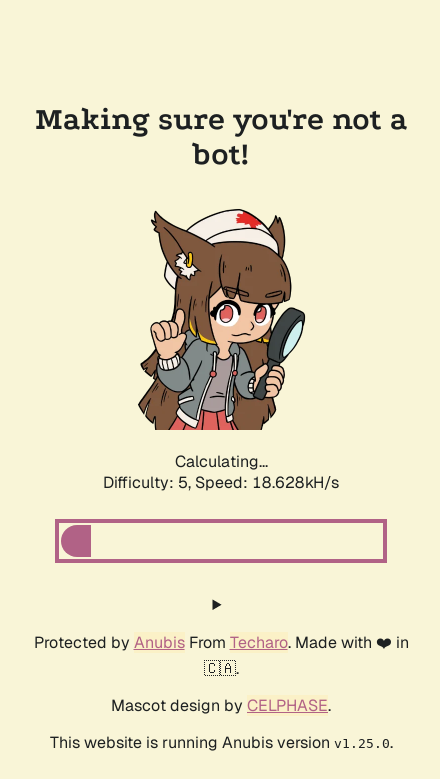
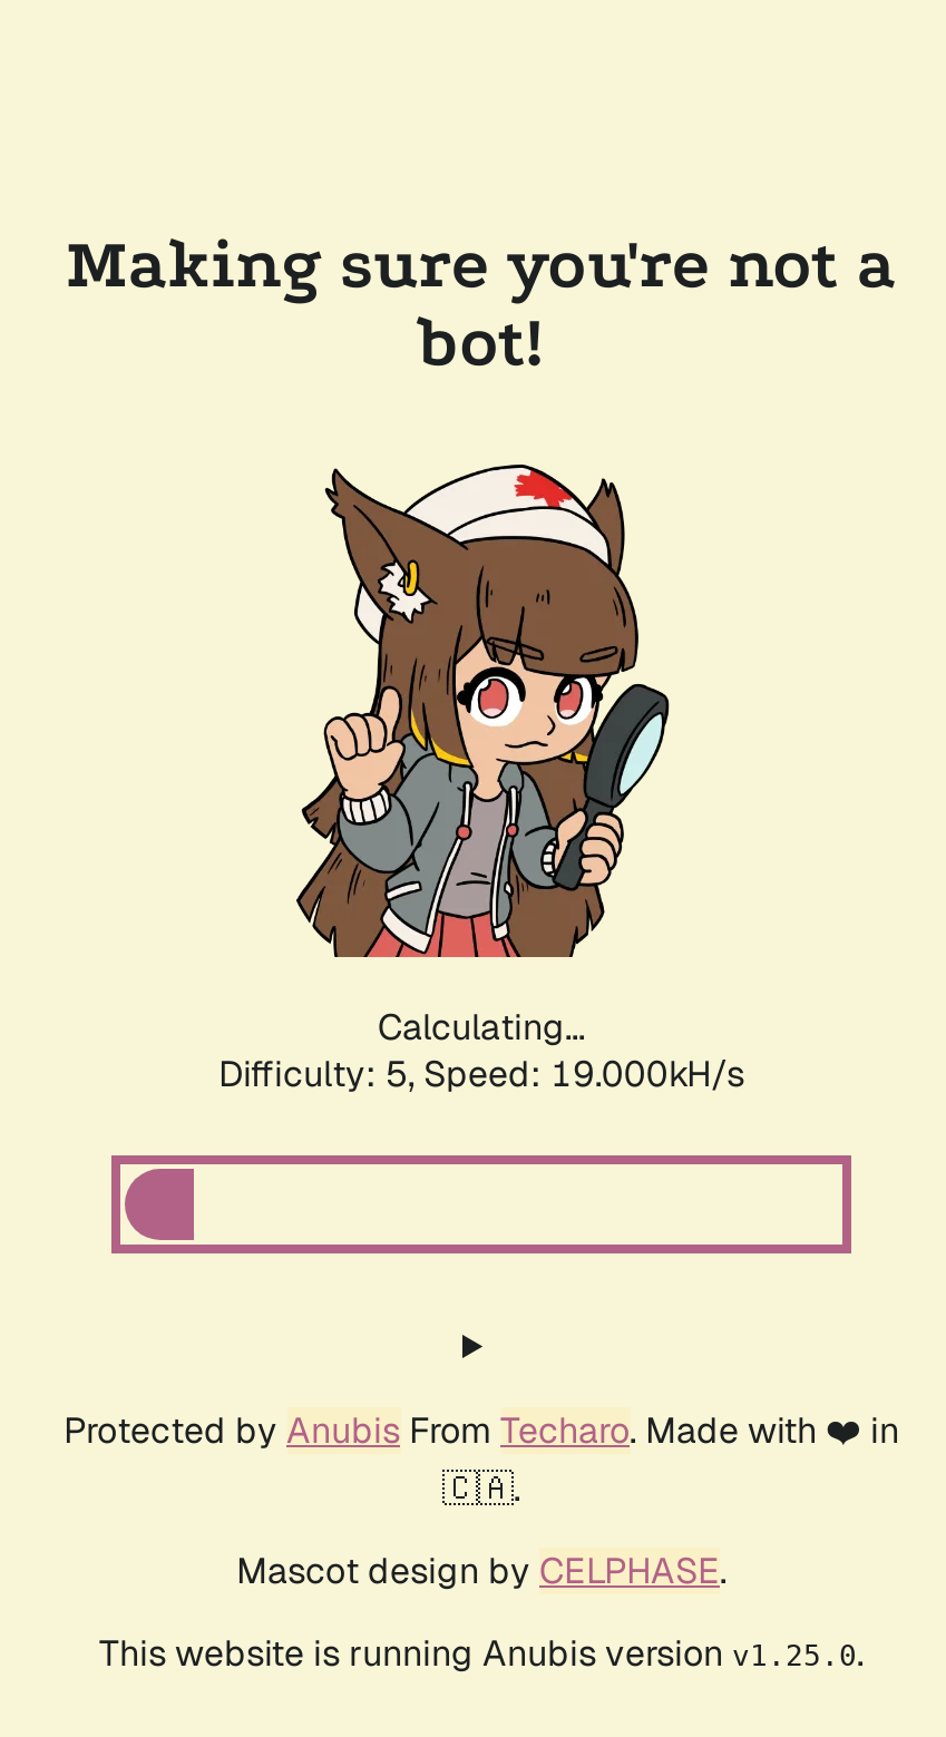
[103,472,339,493] Difficulty: 5, Speed: 18.628kH/s -> [218,1051,744,1097] Difficulty: 5, Speed: 19.000kH/s

